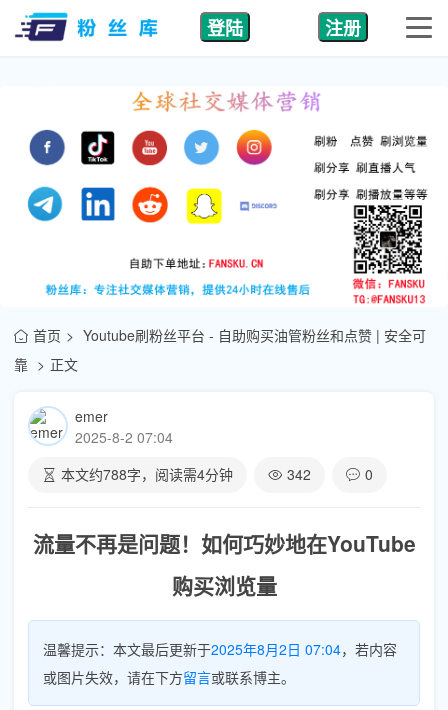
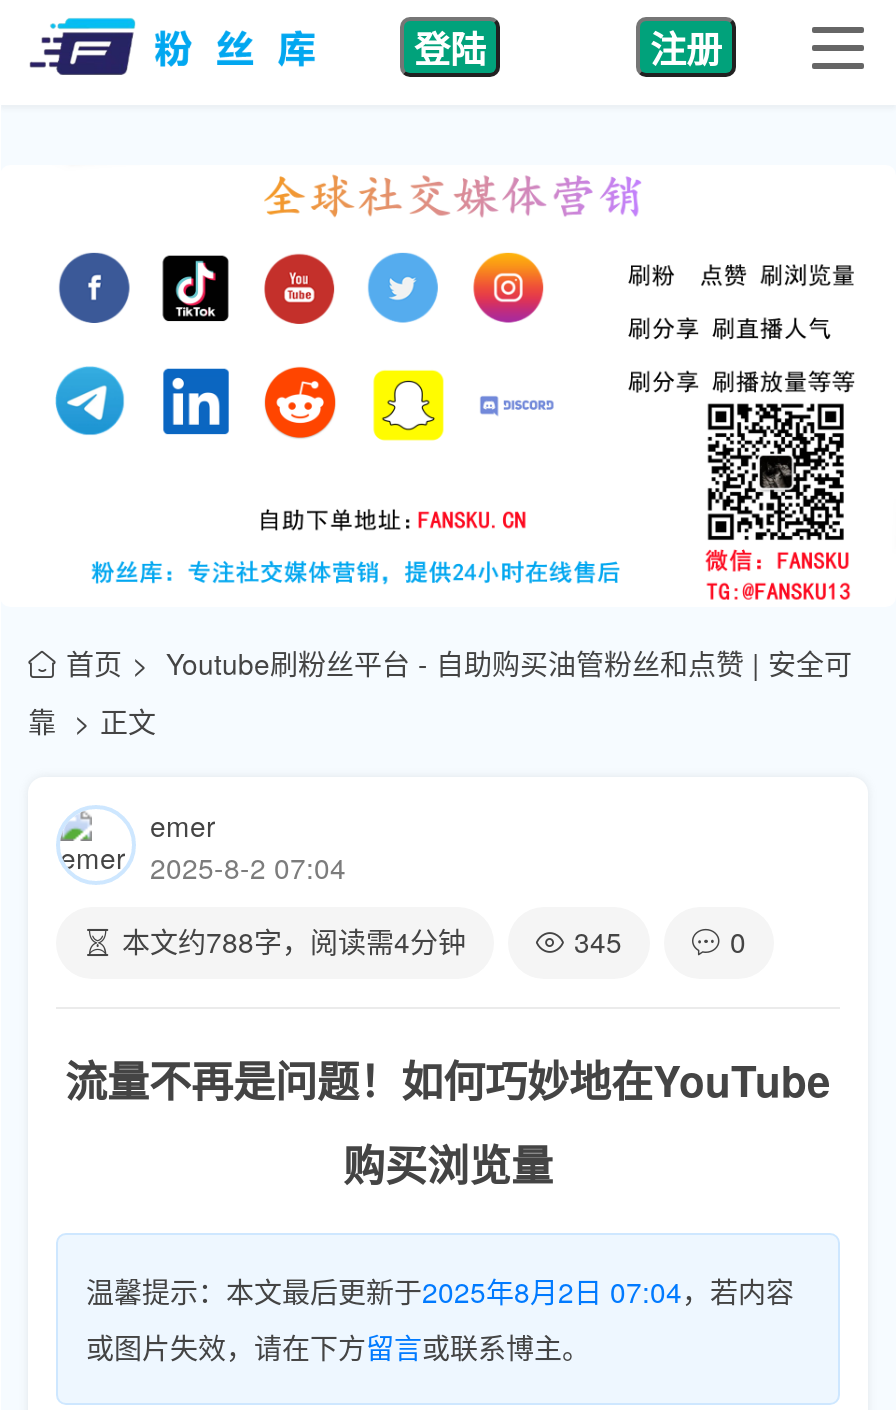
[287,464,311,484] 342 -> [574,921,622,961] 345

